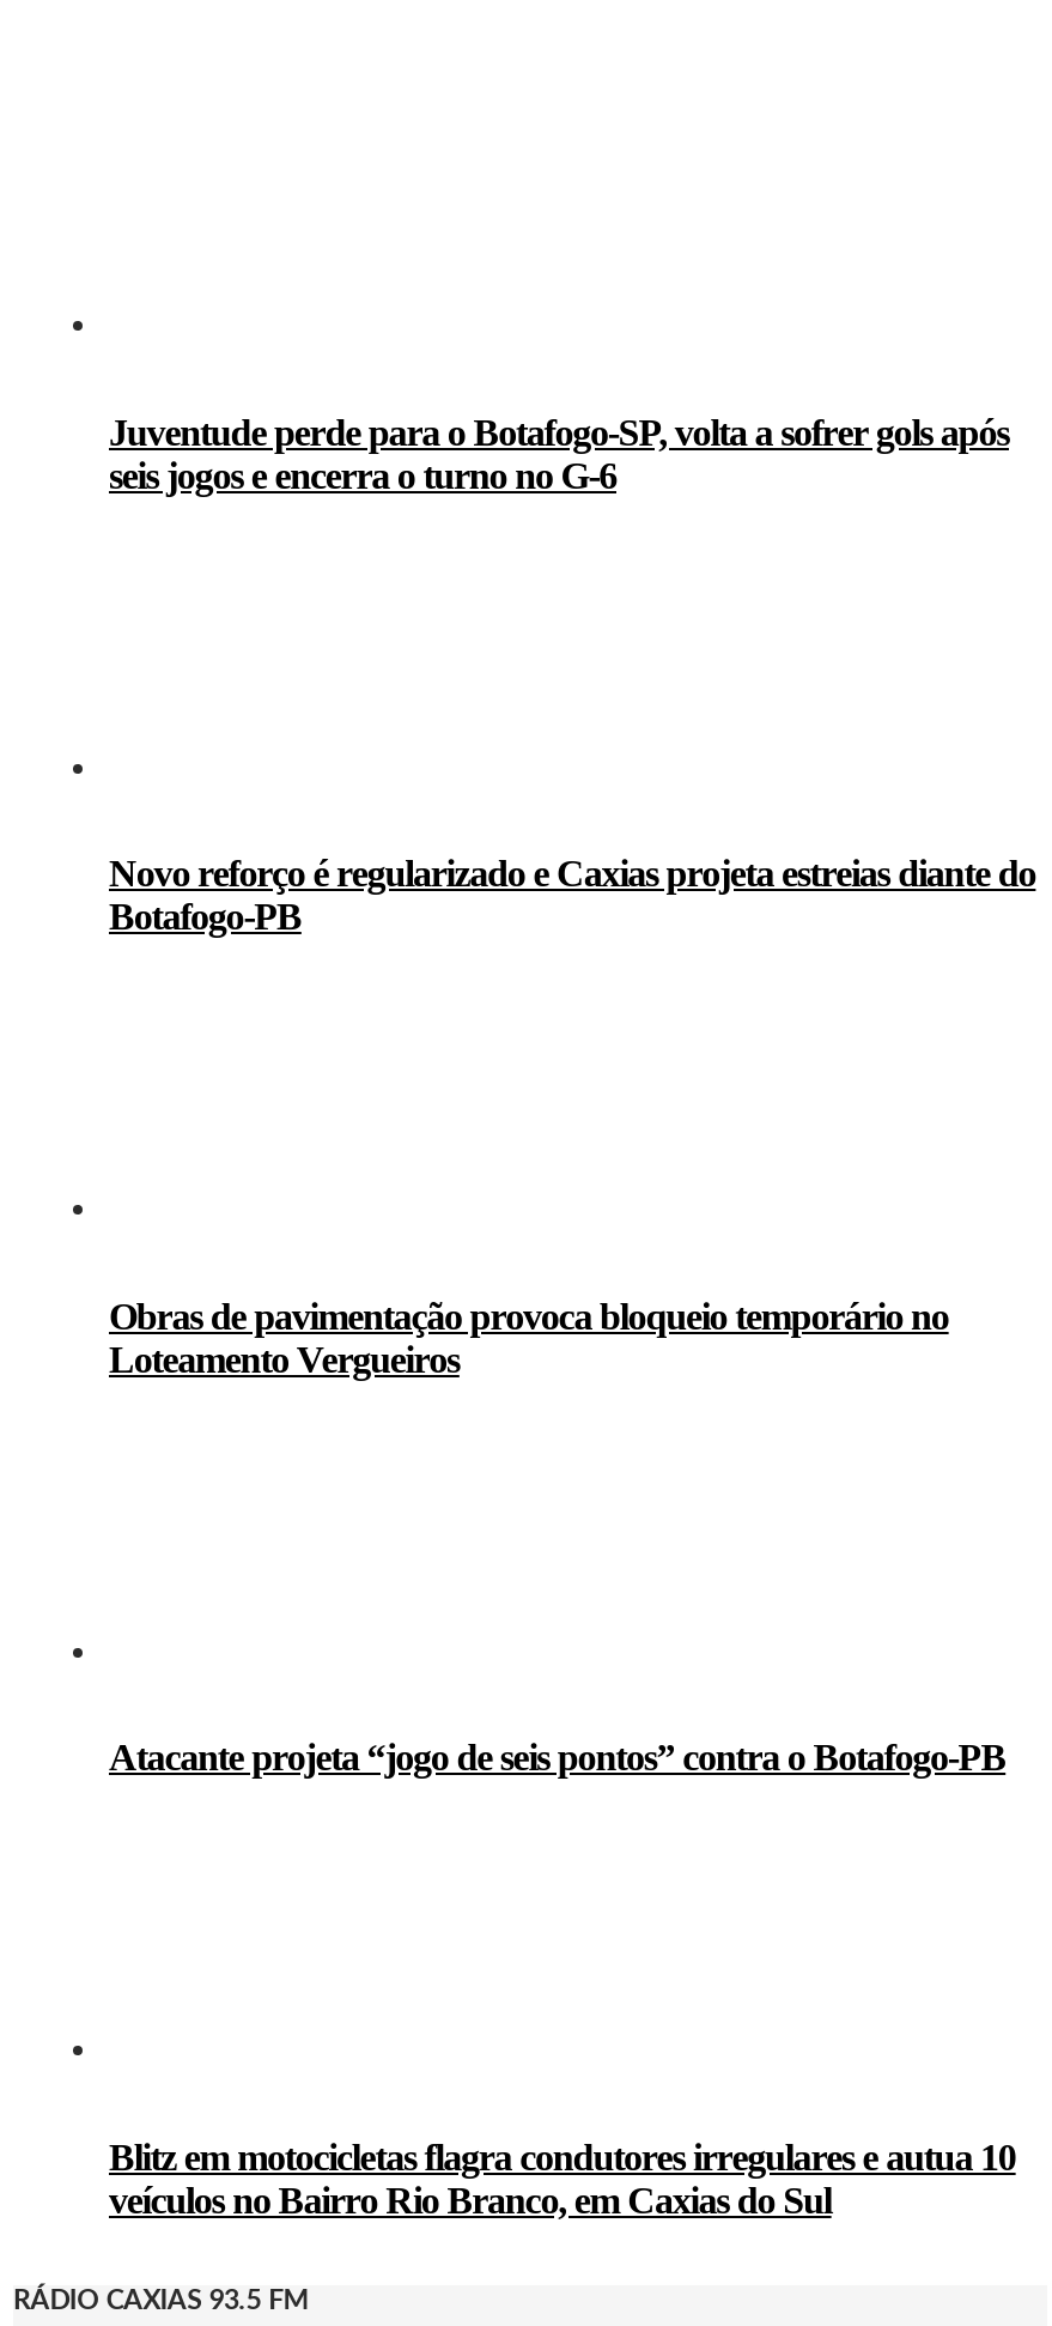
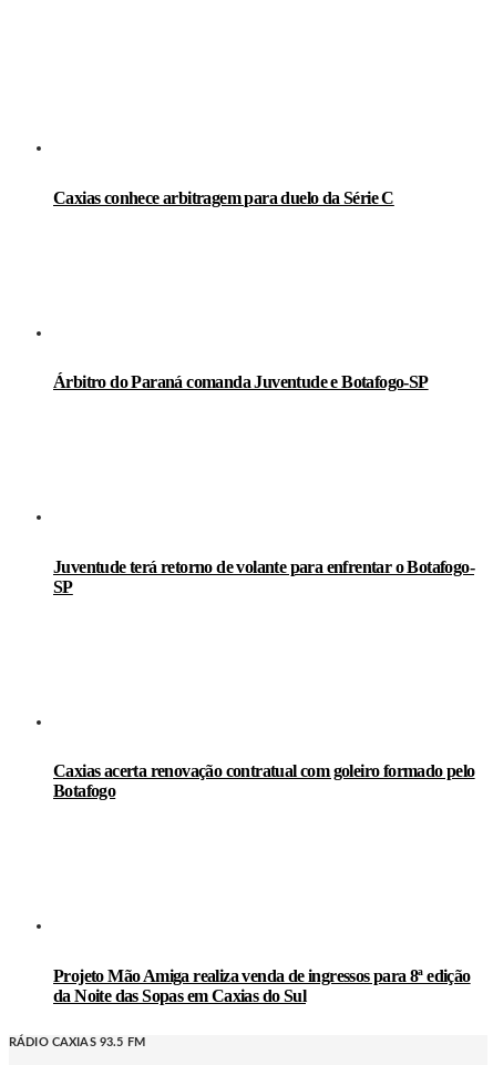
[109,412,1009,496] Juventude perde para o Botafogo-SP, volta a sofrer gols após | seis jogos e encerra o turno no G-6 -> [53,188,394,207] Caxias conhece arbitragem para duelo da Série C
[109,854,1036,938] Novo reforço é regularizado e Caxias projeta estreias diante do | Botafogo-PB -> [53,373,428,392] Árbitro do Paraná comanda Juventude e Botafogo-SP
[109,1295,949,1379] Obras de pavimentação provoca bloqueio temporário no | Loteamento Vergueiros -> [53,557,474,596] Juventude terá retorno de volante para enfrentar o Botafogo- | SP
[109,1737,1006,1778] Atacante projeta “jogo de seis pontos” contra o Botafogo-PB -> [53,762,475,800] Caxias acerta renovação contratual com goleiro formado pelo | Botafogo
[109,2136,1016,2220] Blitz em motocicletas flagra condutores irregulares e autua 10 | veículos no Bairro Rio Branco, em Caxias do Sul -> [53,966,470,1005] Projeto Mão Amiga realiza venda de ingressos para 8ª edição | da Noite das Sopas em Caxias do Sul

